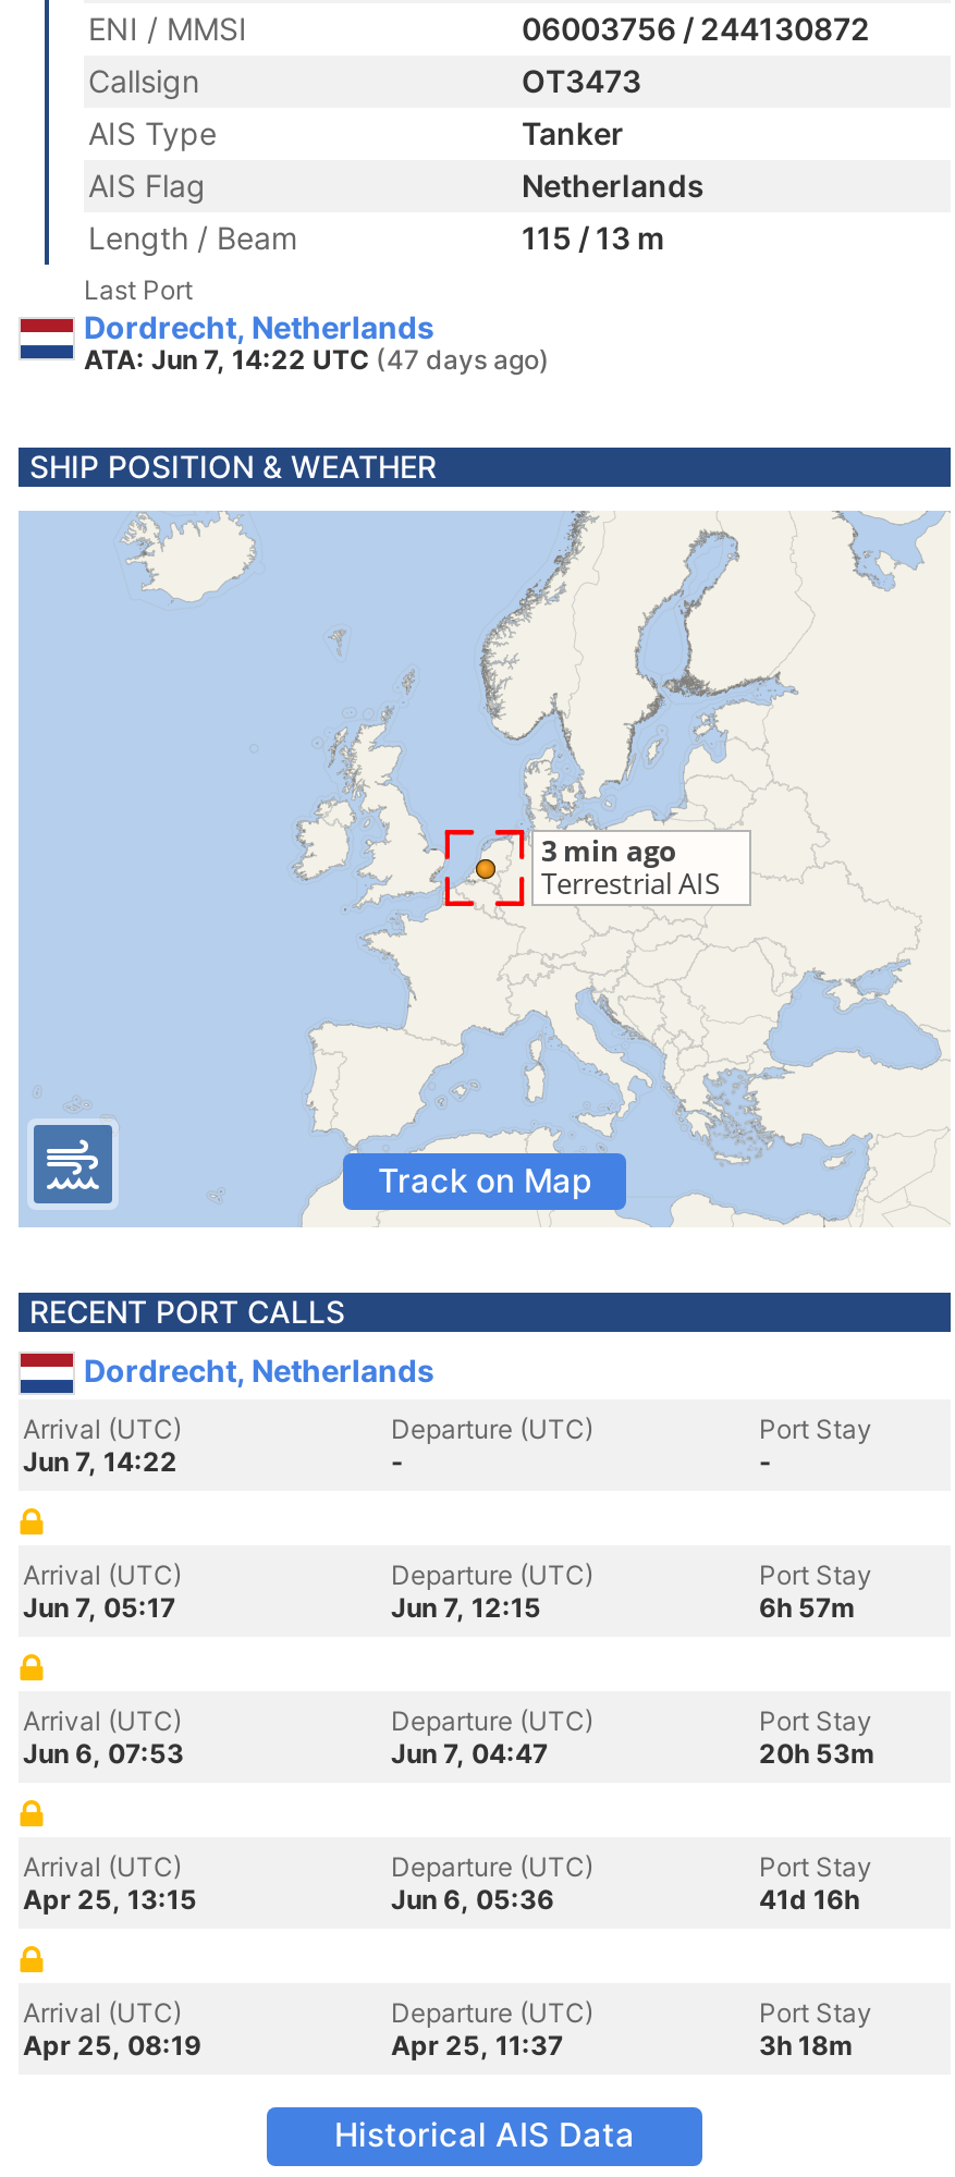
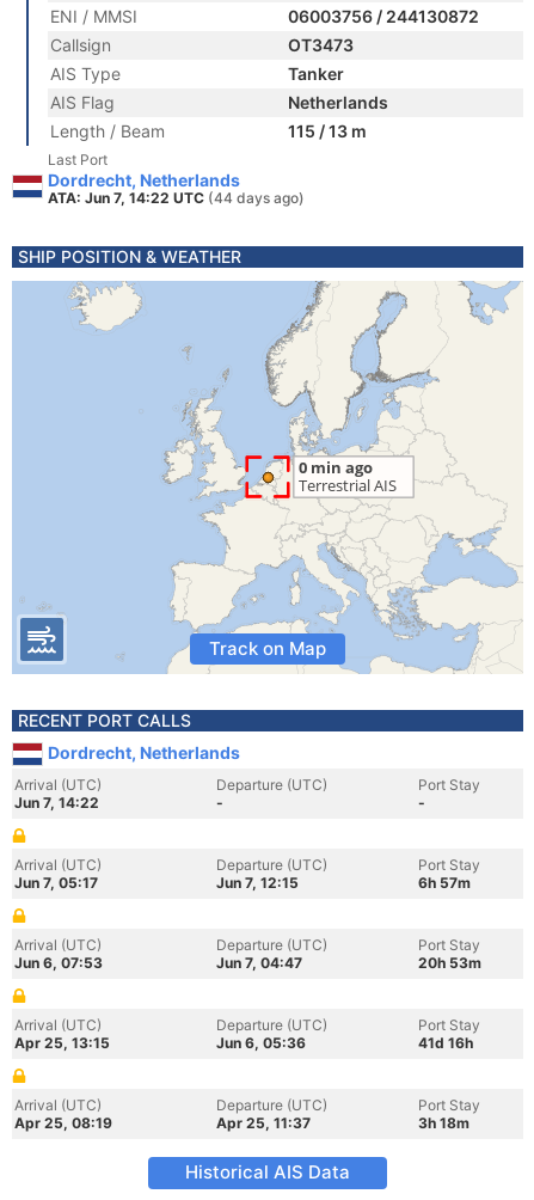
[84,343,550,376] ATA: Jun 7, 14:22 UTC (47 days ago) -> [48,189,305,207] ATA: Jun 7, 14:22 UTC (44 days ago)

